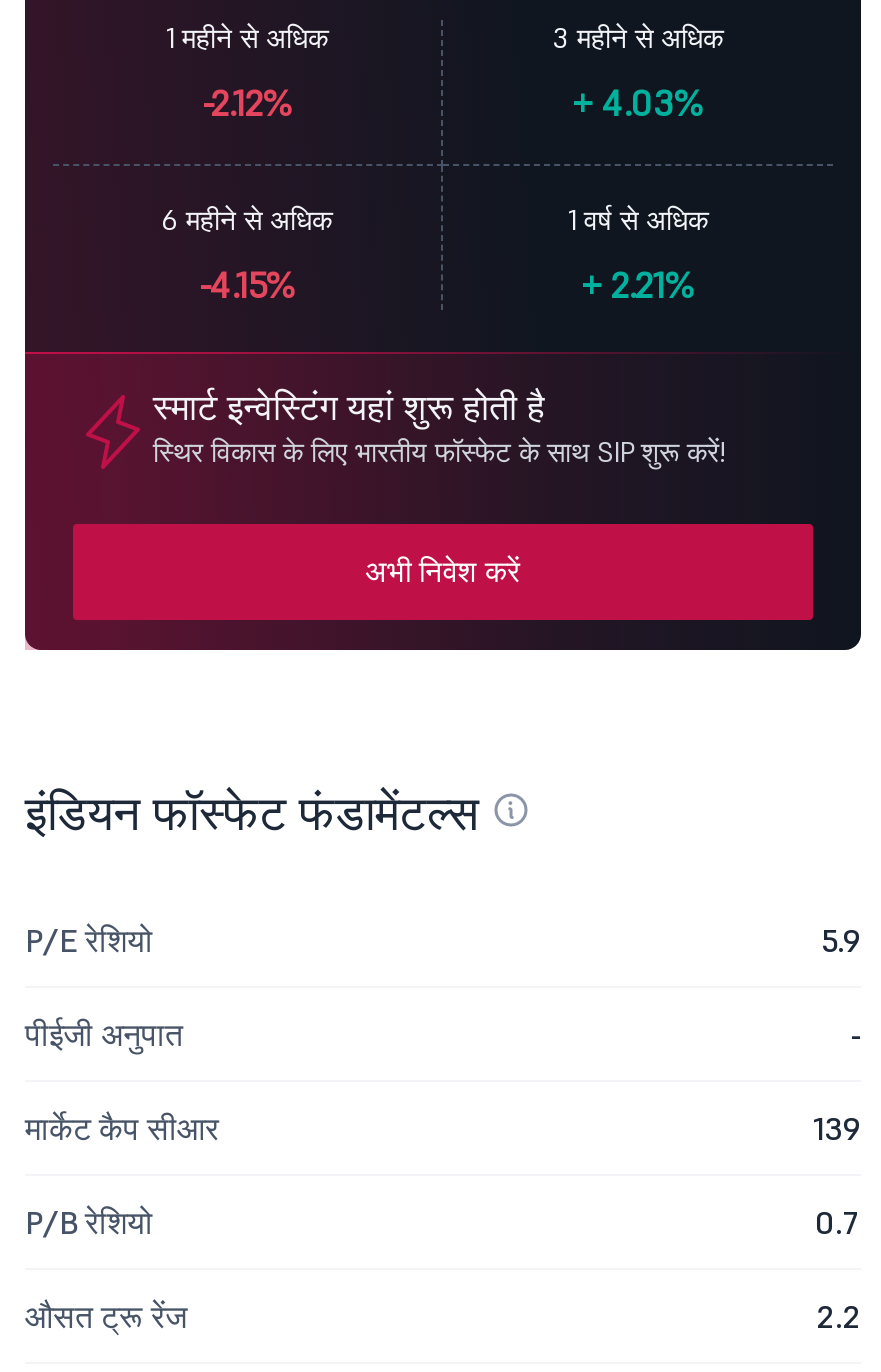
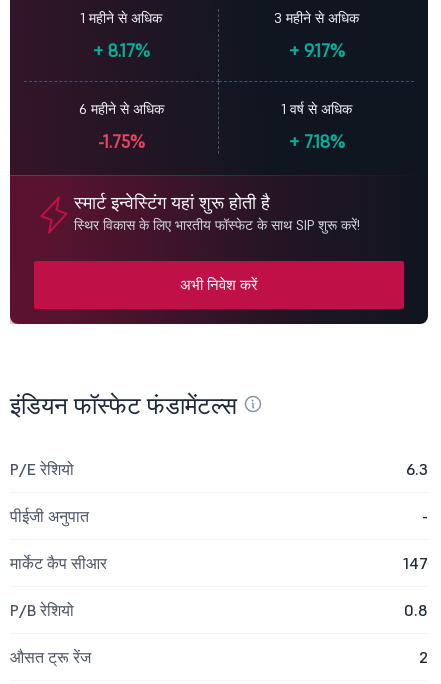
[201,80,293,126] -2.12% -> [92,39,149,62] + 8.17%
[572,80,704,126] + 4.03% -> [288,39,344,62] + 9.17%
[198,262,296,308] -4.15% -> [97,130,144,153] -1.75%
[581,262,695,308] + 2.21% -> [288,130,344,153] + 7.18%
[821,920,861,960] 5.9 -> [406,459,428,479] 6.3
[813,1108,861,1148] 139 -> [403,553,428,573] 147
[815,1202,861,1242] 0.7 -> [404,600,428,620] 0.8
[817,1296,861,1336] 2.2 -> [419,647,428,667] 2

